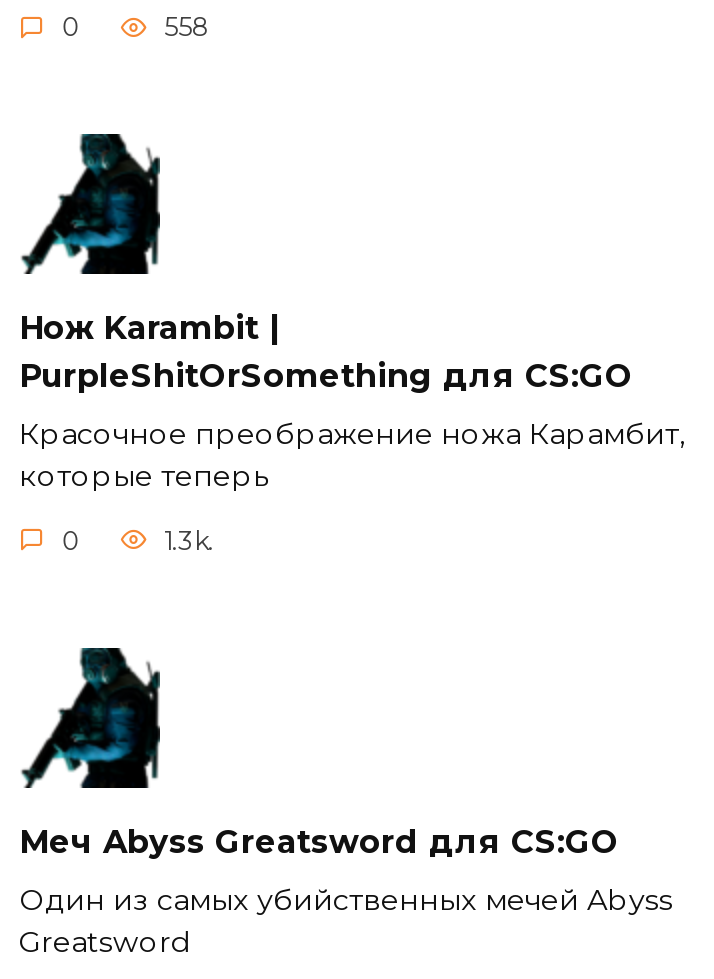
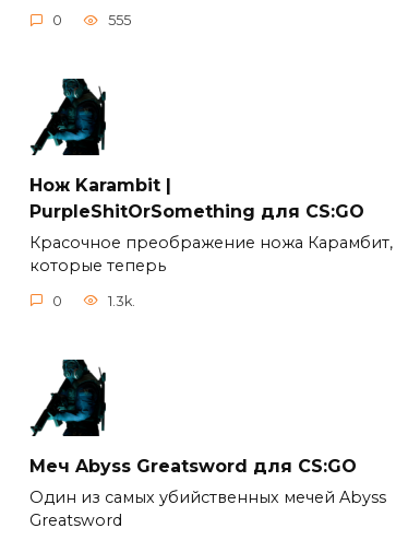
[164,12,210,42] 558 -> [108,12,131,29] 555

